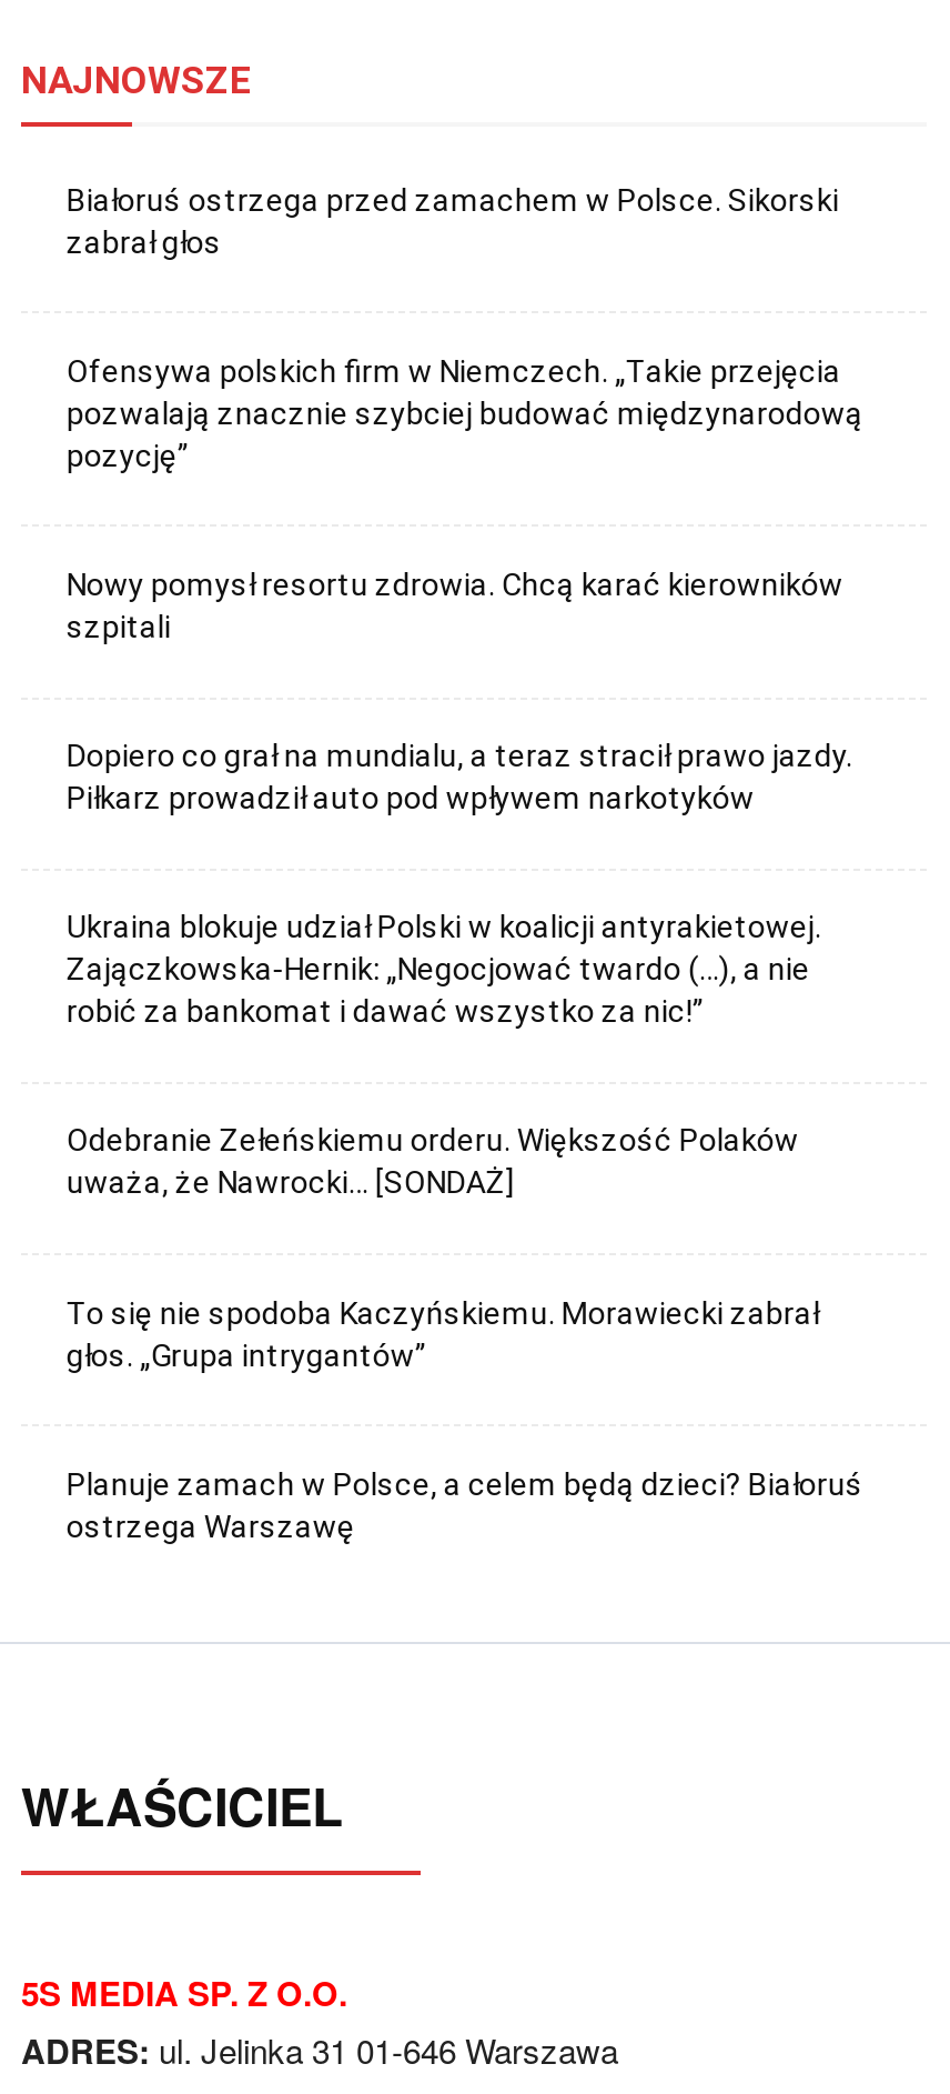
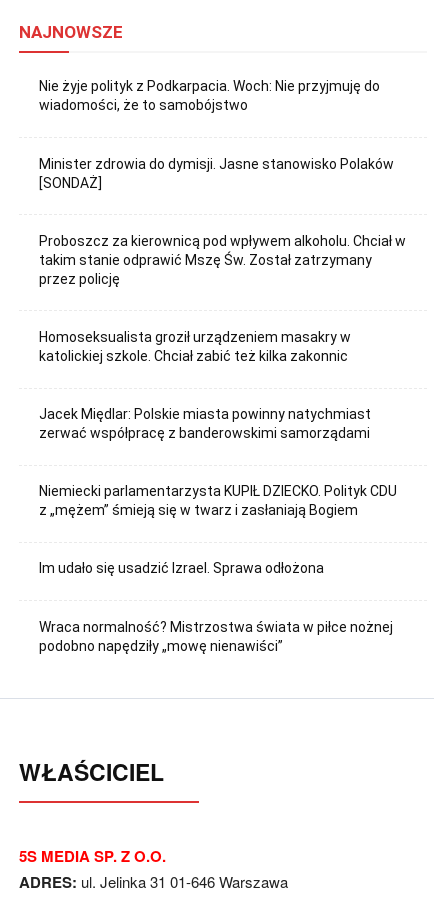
[66,181,839,259] Białoruś ostrzega przed zamachem w Polsce. Sikorski | zabrał głos -> [39,78,380,113] Nie żyje polityk z Podkarpacia. Woch: Nie przyjmuję do | wiadomości, że to samobójstwo
[66,352,863,472] Ofensywa polskich firm w Niemczech. „Takie przejęcia | pozwalają znacznie szybciej budować międzynarodową | pozycję” -> [39,156,394,191] Minister zdrowia do dymisji. Jasne stanowisko Polaków | [SONDAŻ]
[66,566,843,644] Nowy pomysł resortu zdrowia. Chcą karać kierowników | szpitali -> [39,233,406,287] Proboszcz za kierownicą pod wpływem alkoholu. Chciał w | takim stanie odprawić Mszę Św. Został zatrzymany | przez policję
[66,737,852,815] Dopiero co grał na mundialu, a teraz stracił prawo jazdy. | Piłkarz prowadził auto pod wpływem narkotyków -> [39,329,351,364] Homoseksualista groził urządzeniem masakry w | katolickiej szkole. Chciał zabić też kilka zakonnic
[66,909,821,1029] Ukraina blokuje udział Polski w koalicji antyrakietowej. | Zajączkowska-Hernik: „Negocjować twardo (…), a nie | robić za bankomat i dawać wszystko za nic!” -> [39,406,371,441] Jacek Międlar: Polskie miasta powinny natychmiast | zerwać współpracę z banderowskimi samorządami
[66,1122,799,1200] Odebranie Zełeńskiemu orderu. Większość Polaków | uważa, że Nawrocki… [SONDAŻ] -> [39,483,397,518] Niemiecki parlamentarzysta KUPIŁ DZIECKO. Polityk CDU | z „mężem” śmieją się w twarz i zasłaniają Bogiem
[66,1294,819,1372] To się nie spodoba Kaczyńskiemu. Morawiecki zabrał | głos. „Grupa intrygantów” -> [39,560,324,576] Im udało się usadzić Izrael. Sprawa odłożona
[66,1465,863,1543] Planuje zamach w Polsce, a celem będą dzieci? Białoruś | ostrzega Warszawę -> [39,619,393,654] Wraca normalność? Mistrzostwa świata w piłce nożnej | podobno napędziły „mowę nienawiści”

